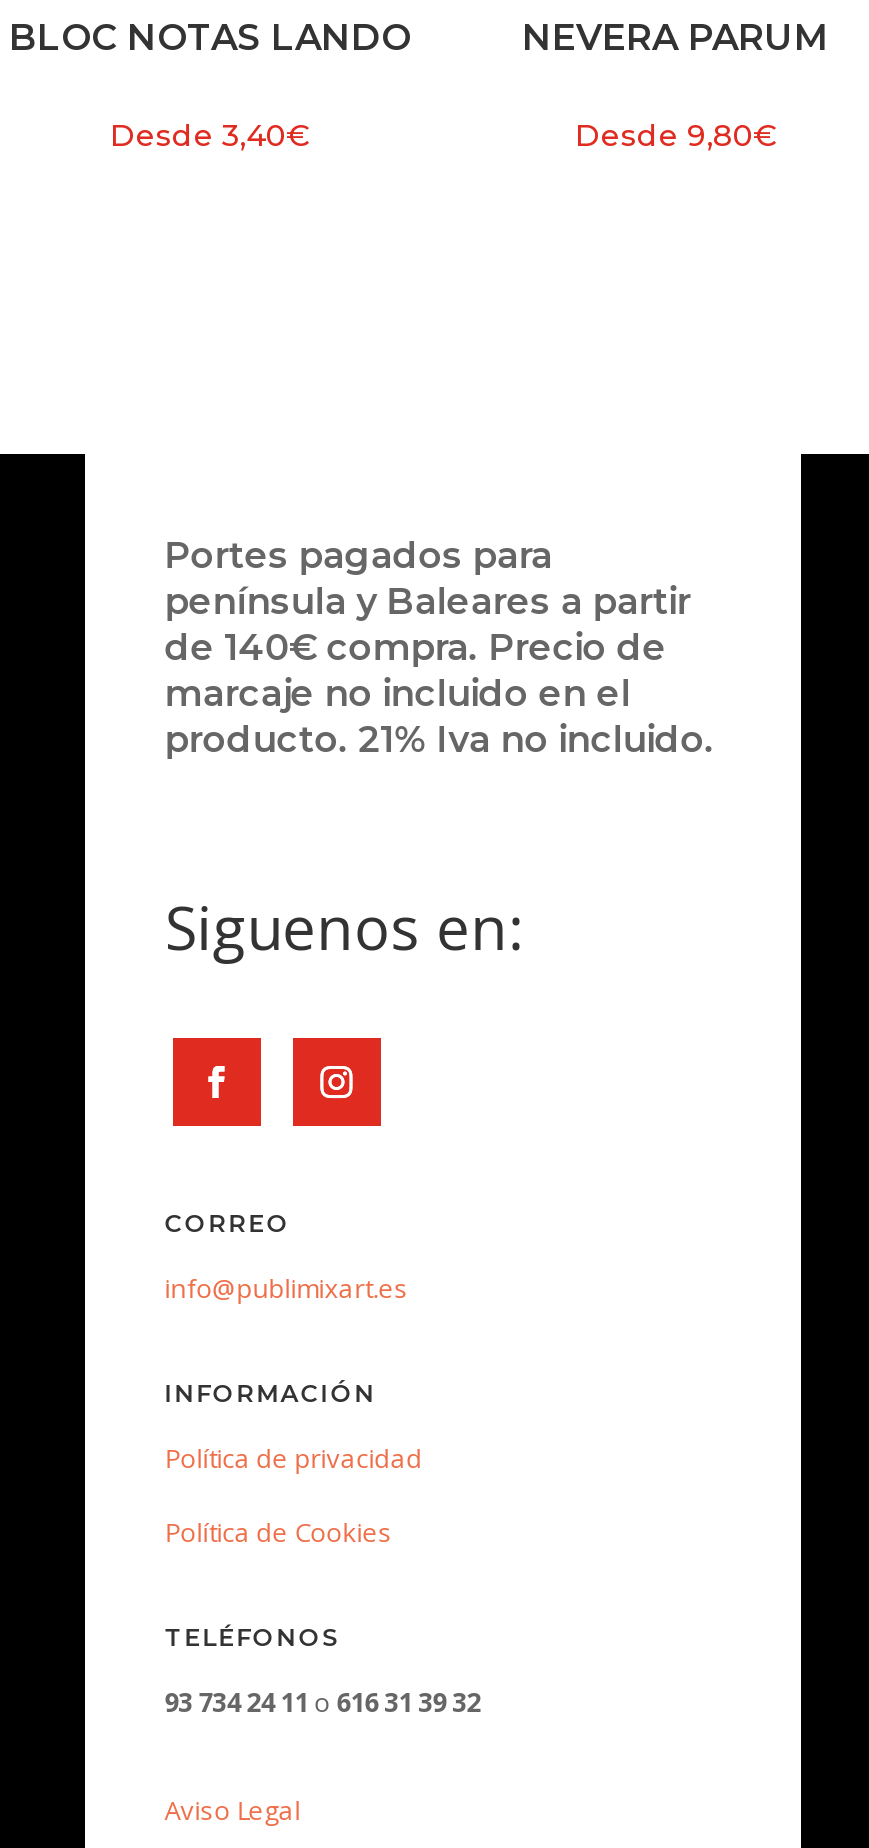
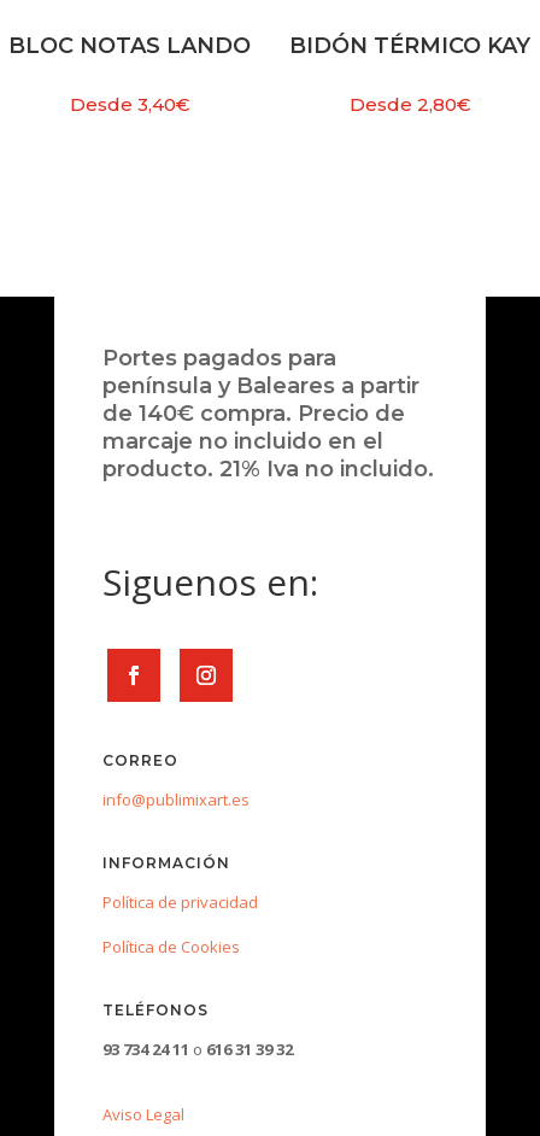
[522,17,830,61] NEVERA PARUM -> [290,33,531,59] BIDÓN TÉRMICO KAY
[575,117,777,155] Desde 9,80€ -> [350,93,471,116] Desde 2,80€

